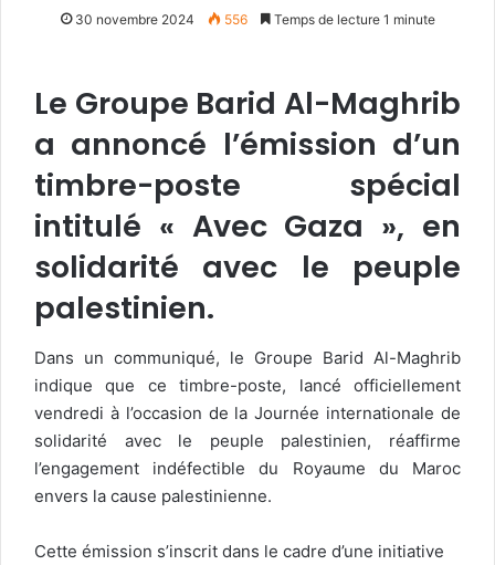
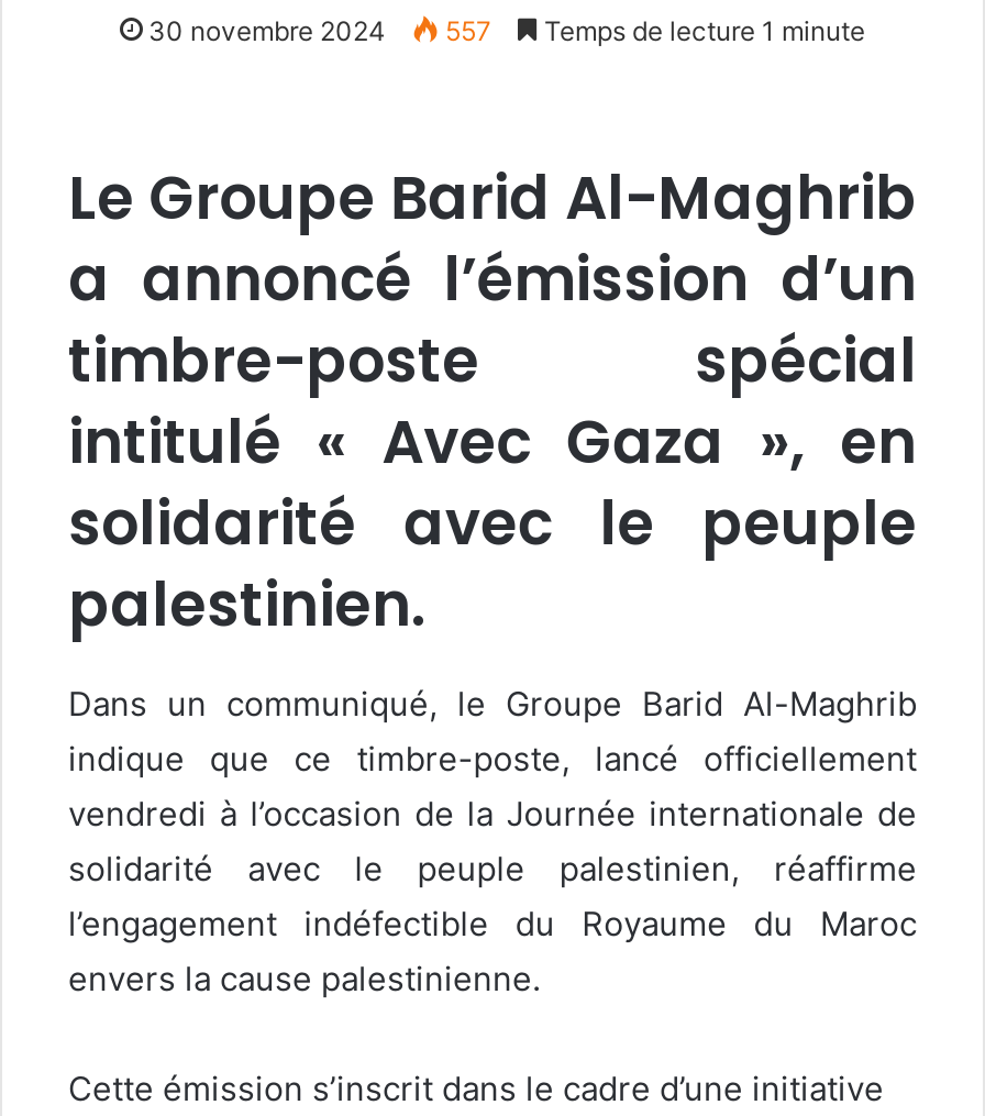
[75,11,435,28] 30 novembre 2024 556 Temps de lecture 1 minute -> [148,15,865,48] 30 novembre 2024 557 Temps de lecture 1 minute

